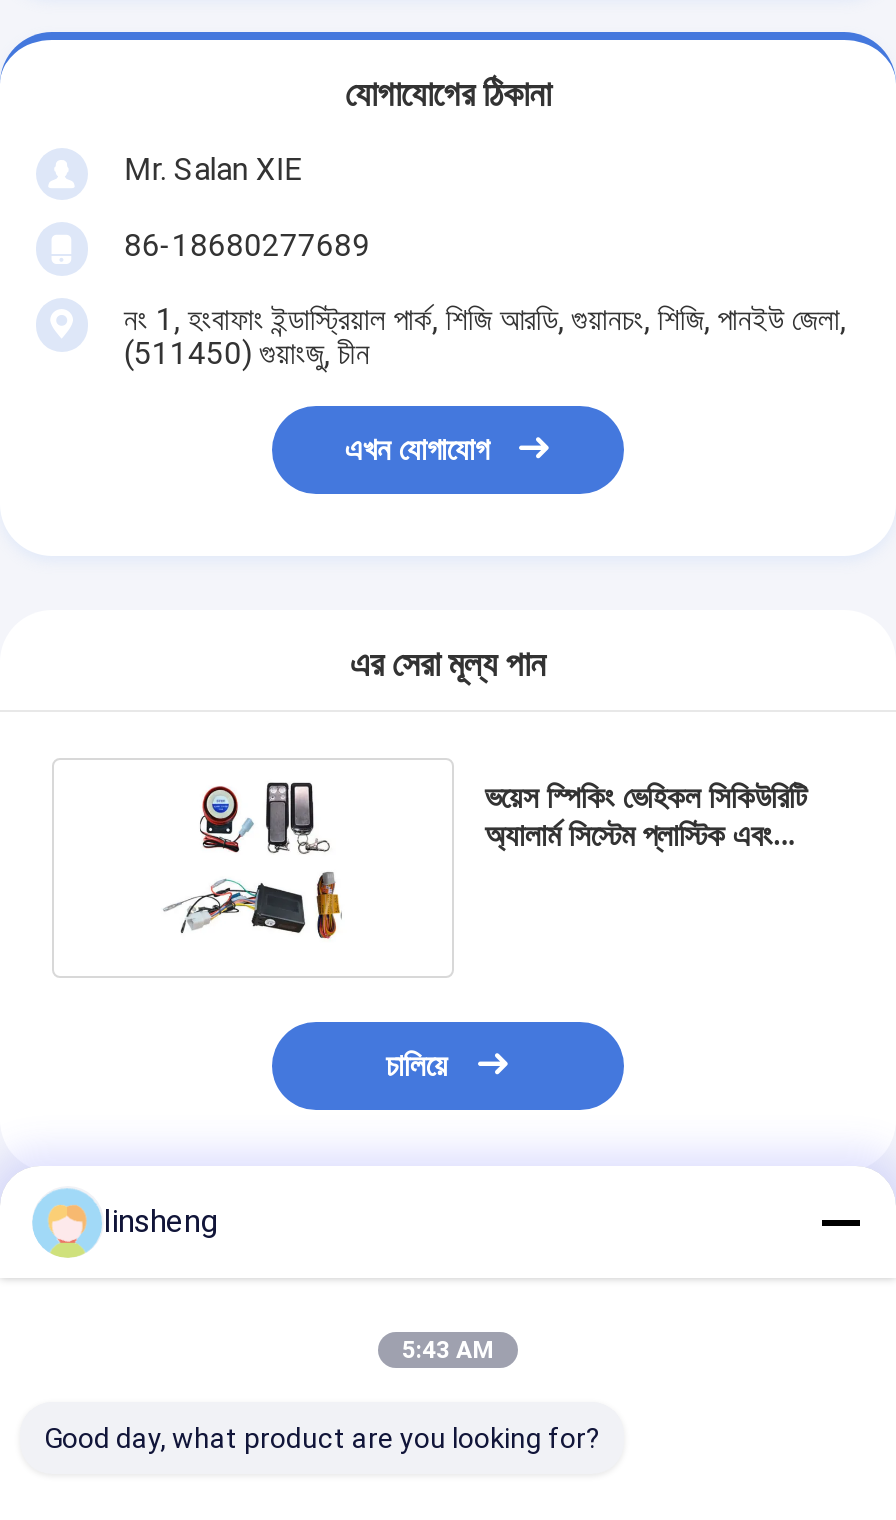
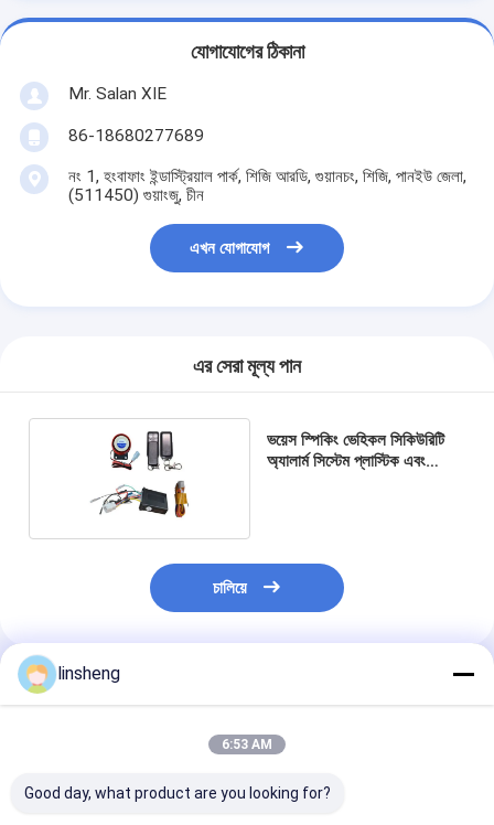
[402,1336,494,1364] 5:43 AM -> [222,737,272,752] 6:53 AM

